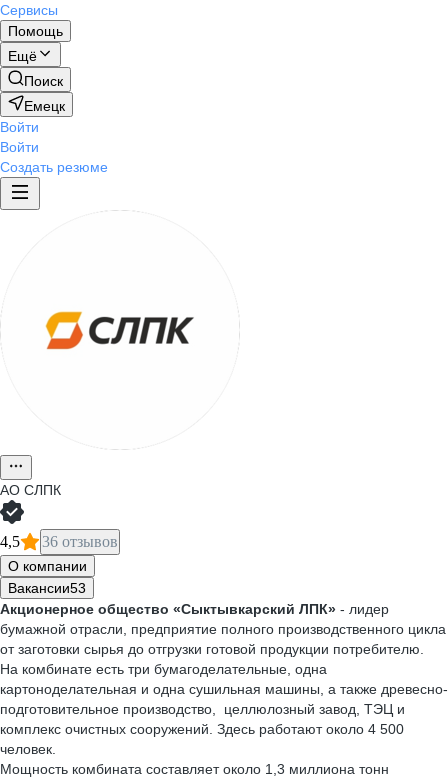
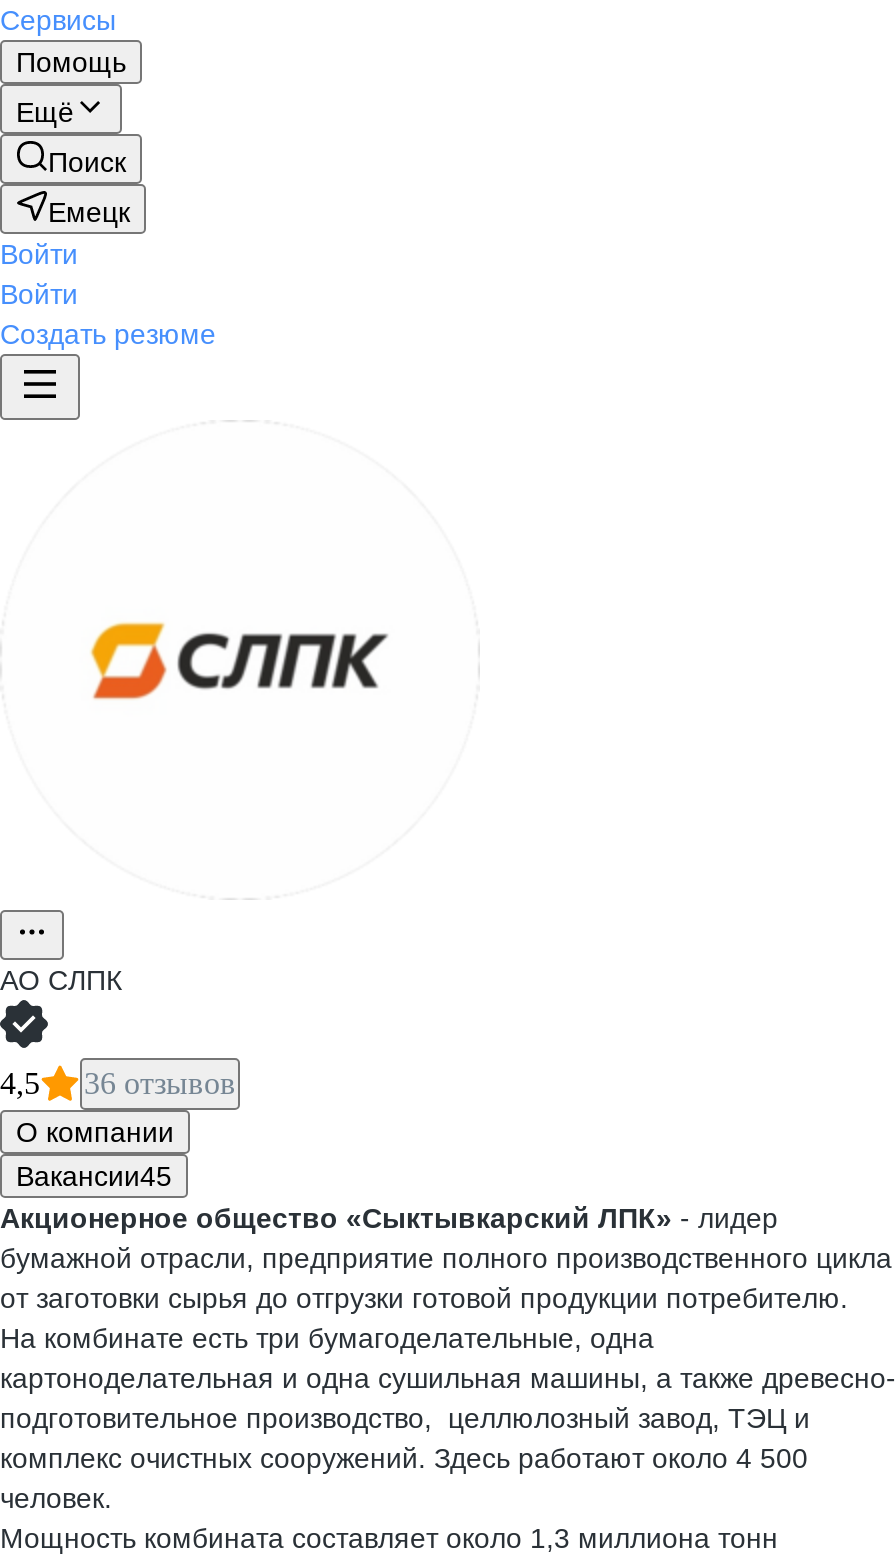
[8,580,86,596] Вакансии53 -> [16,1160,172,1192] Вакансии45

